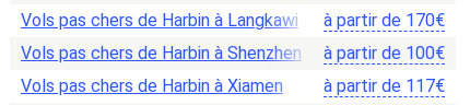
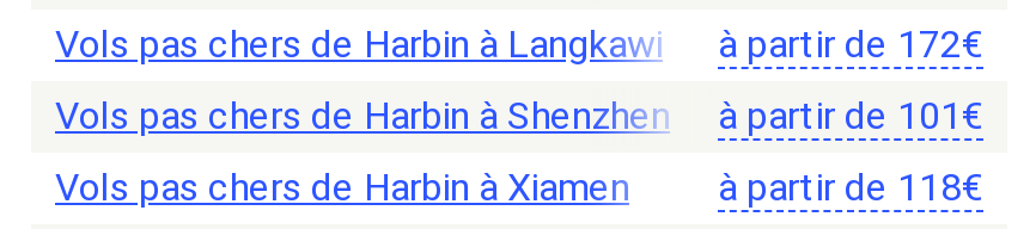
[21,10,445,31] Vols pas chers de Harbin à Langkawi à partir de 170€ -> [55,21,983,67] Vols pas chers de Harbin à Langkawi à partir de 172€
[21,43,445,63] Vols pas chers de Harbin à Shenzhen à partir de 100 € -> [55,93,983,138] Vols pas chers de Harbin à Shenzhen à partir de 101 €
[21,75,445,96] Vols pas chers de Harbin à Xiamen à partir de 117€ -> [55,164,983,210] Vols pas chers de Harbin à Xiamen à partir de 118€

